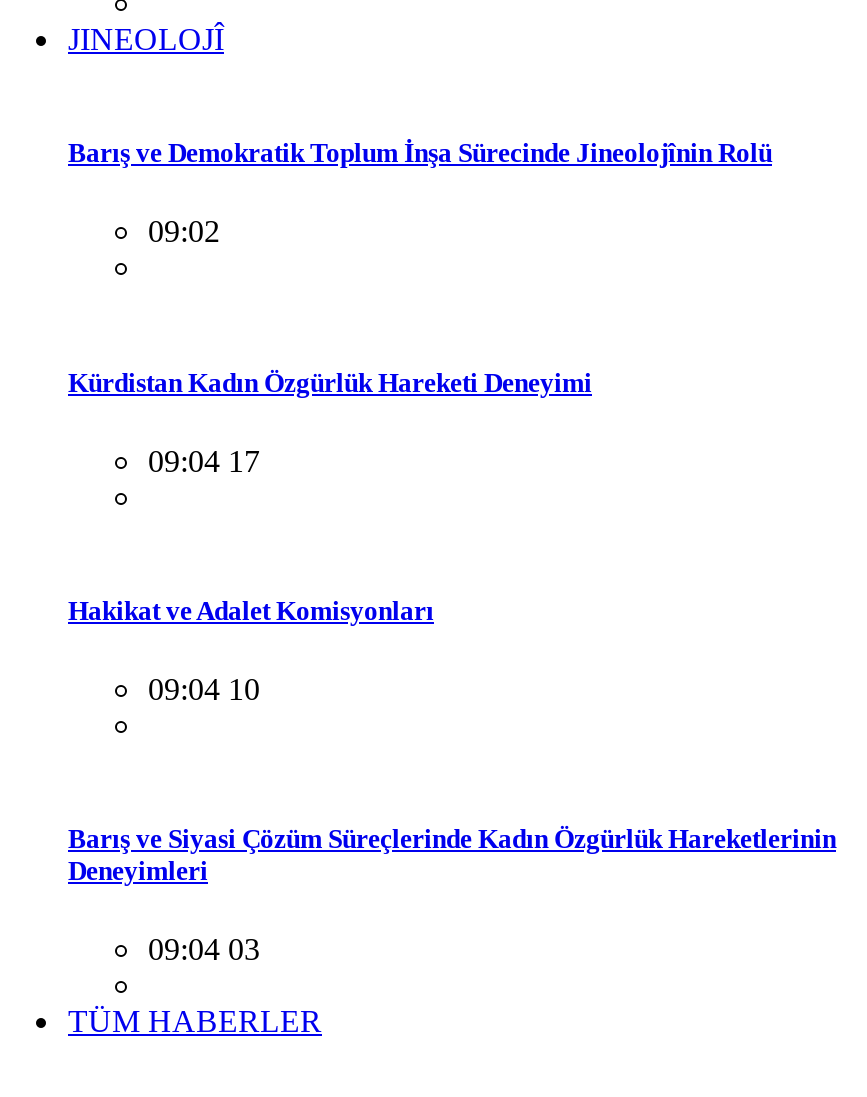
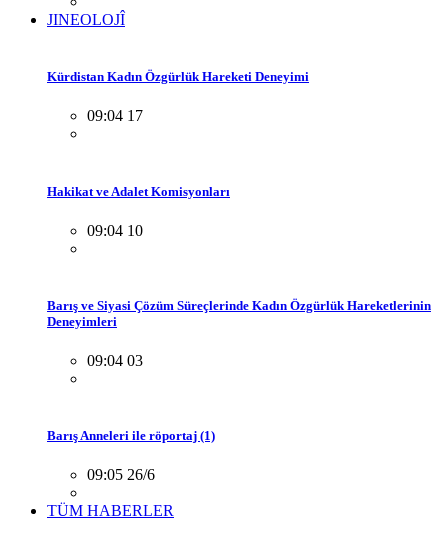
[68,138,772,249] Barış ve Demokratik Toplum İnşa Sürecinde Jineolojînin Rolü | 09:02 -> none
moved [68,367,836,967] -> [47,69,431,369]: Kürdistan Kadın Özgürlük Hareketi Deneyimi | 09:04 17 | Hakikat ve Adalet Komisyonları | 09:04 10 | Barış ve Siyasi Çözüm Süreçlerinde Kadın Özgürlük Hareketlerinin | Deneyimleri | 09:04 03
none -> [47,428,215,483] Barış Anneleri ile röportaj (1) | 09:05 26/6

